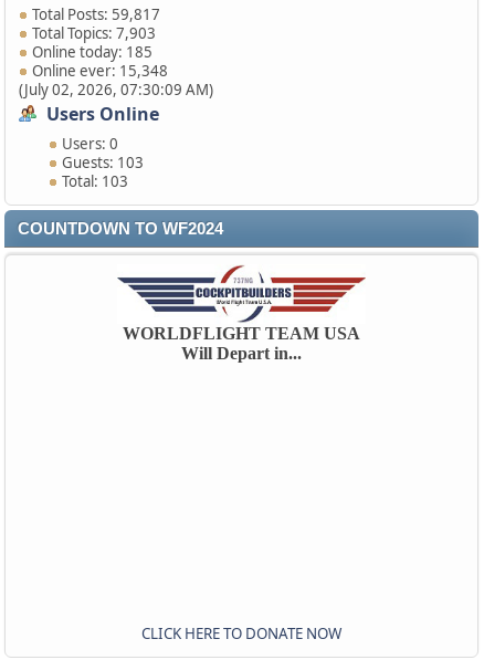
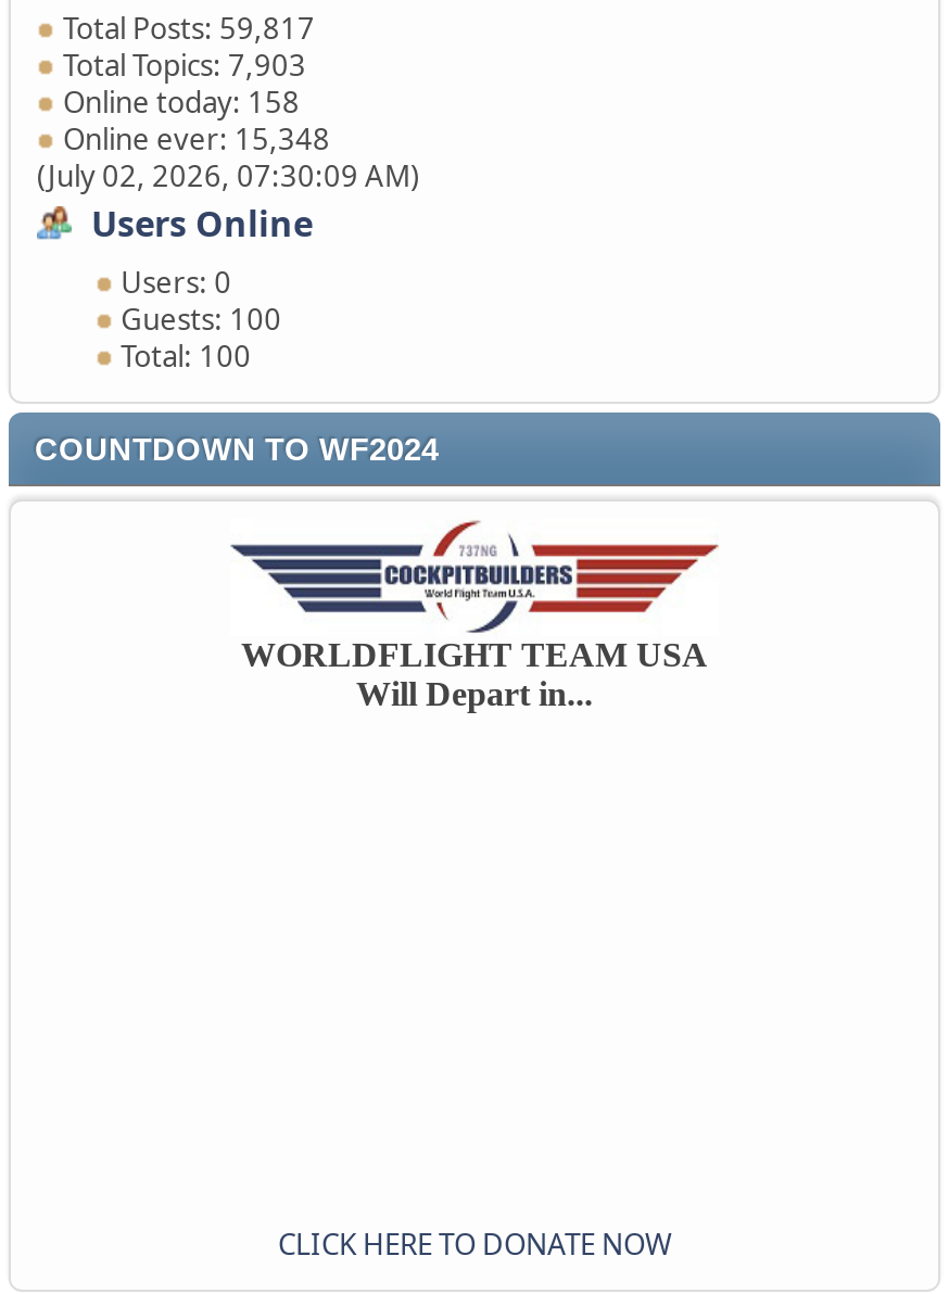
[32,42,152,62] Online today: 185 -> [63,83,300,122] Online today: 158
[62,153,143,172] Guests: 103 -> [121,300,282,339] Guests: 100
[62,171,128,191] Total: 103 -> [121,337,251,376] Total: 100

